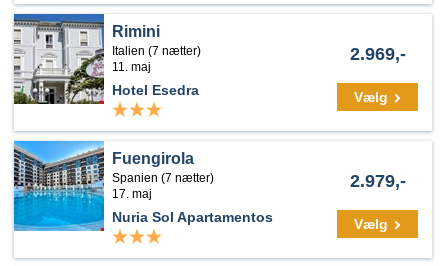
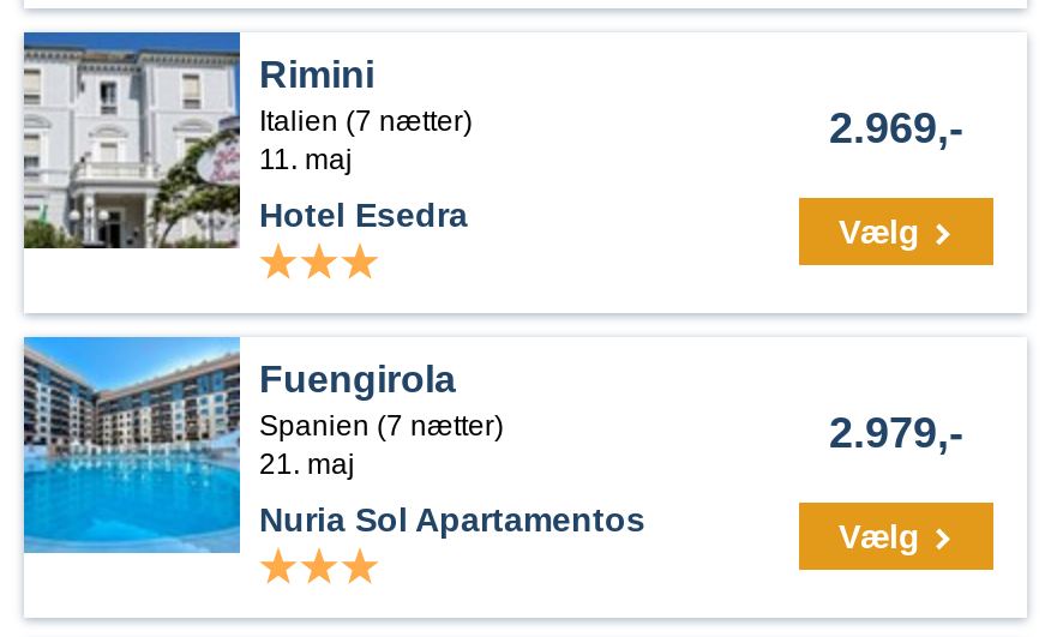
[112,186,152,200] 17. maj -> [259,446,355,480] 21. maj

